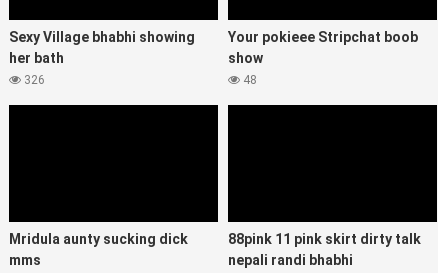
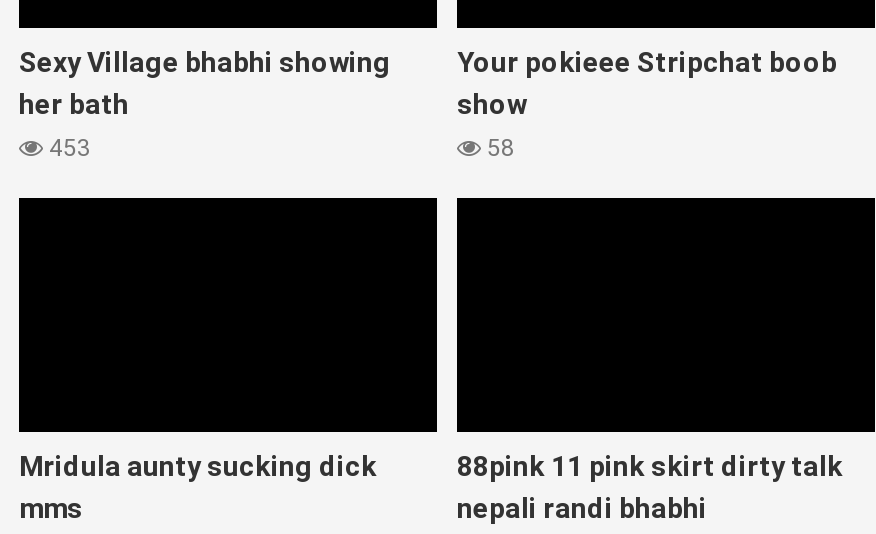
[21,73,45,87] 326 -> [43,134,91,162] 453
[240,73,257,87] 48 -> [481,134,515,162] 58

